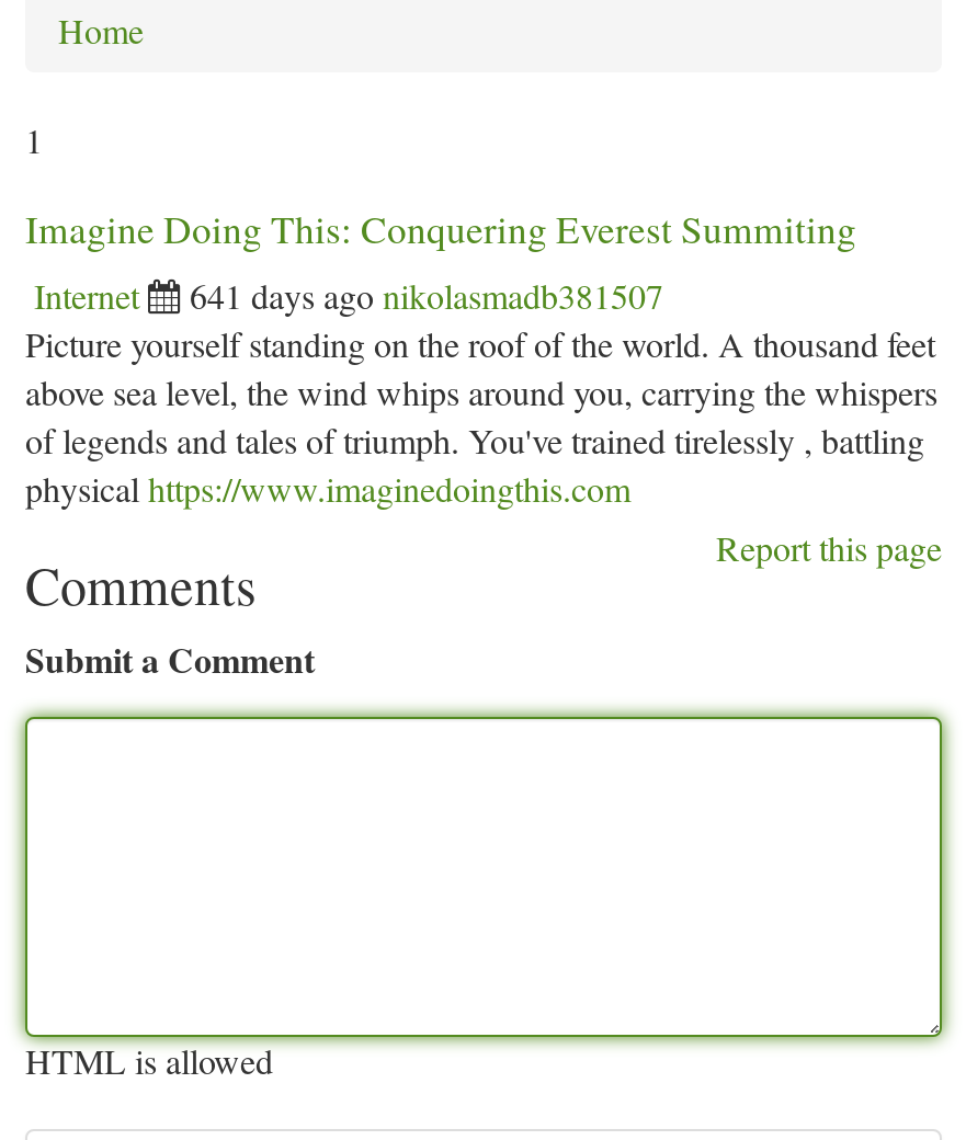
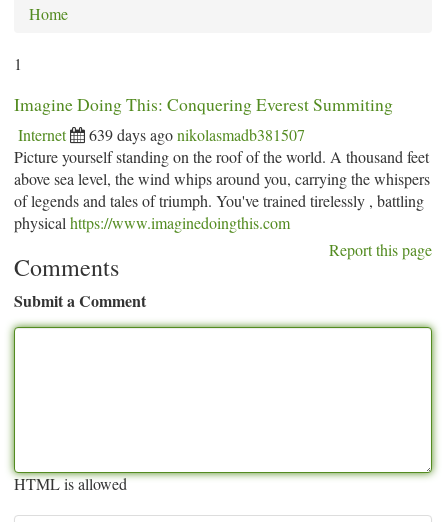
[190,272,663,318] 641 days ago nikolasmadb381507 -> [89,124,305,145] 639 days ago nikolasmadb381507

